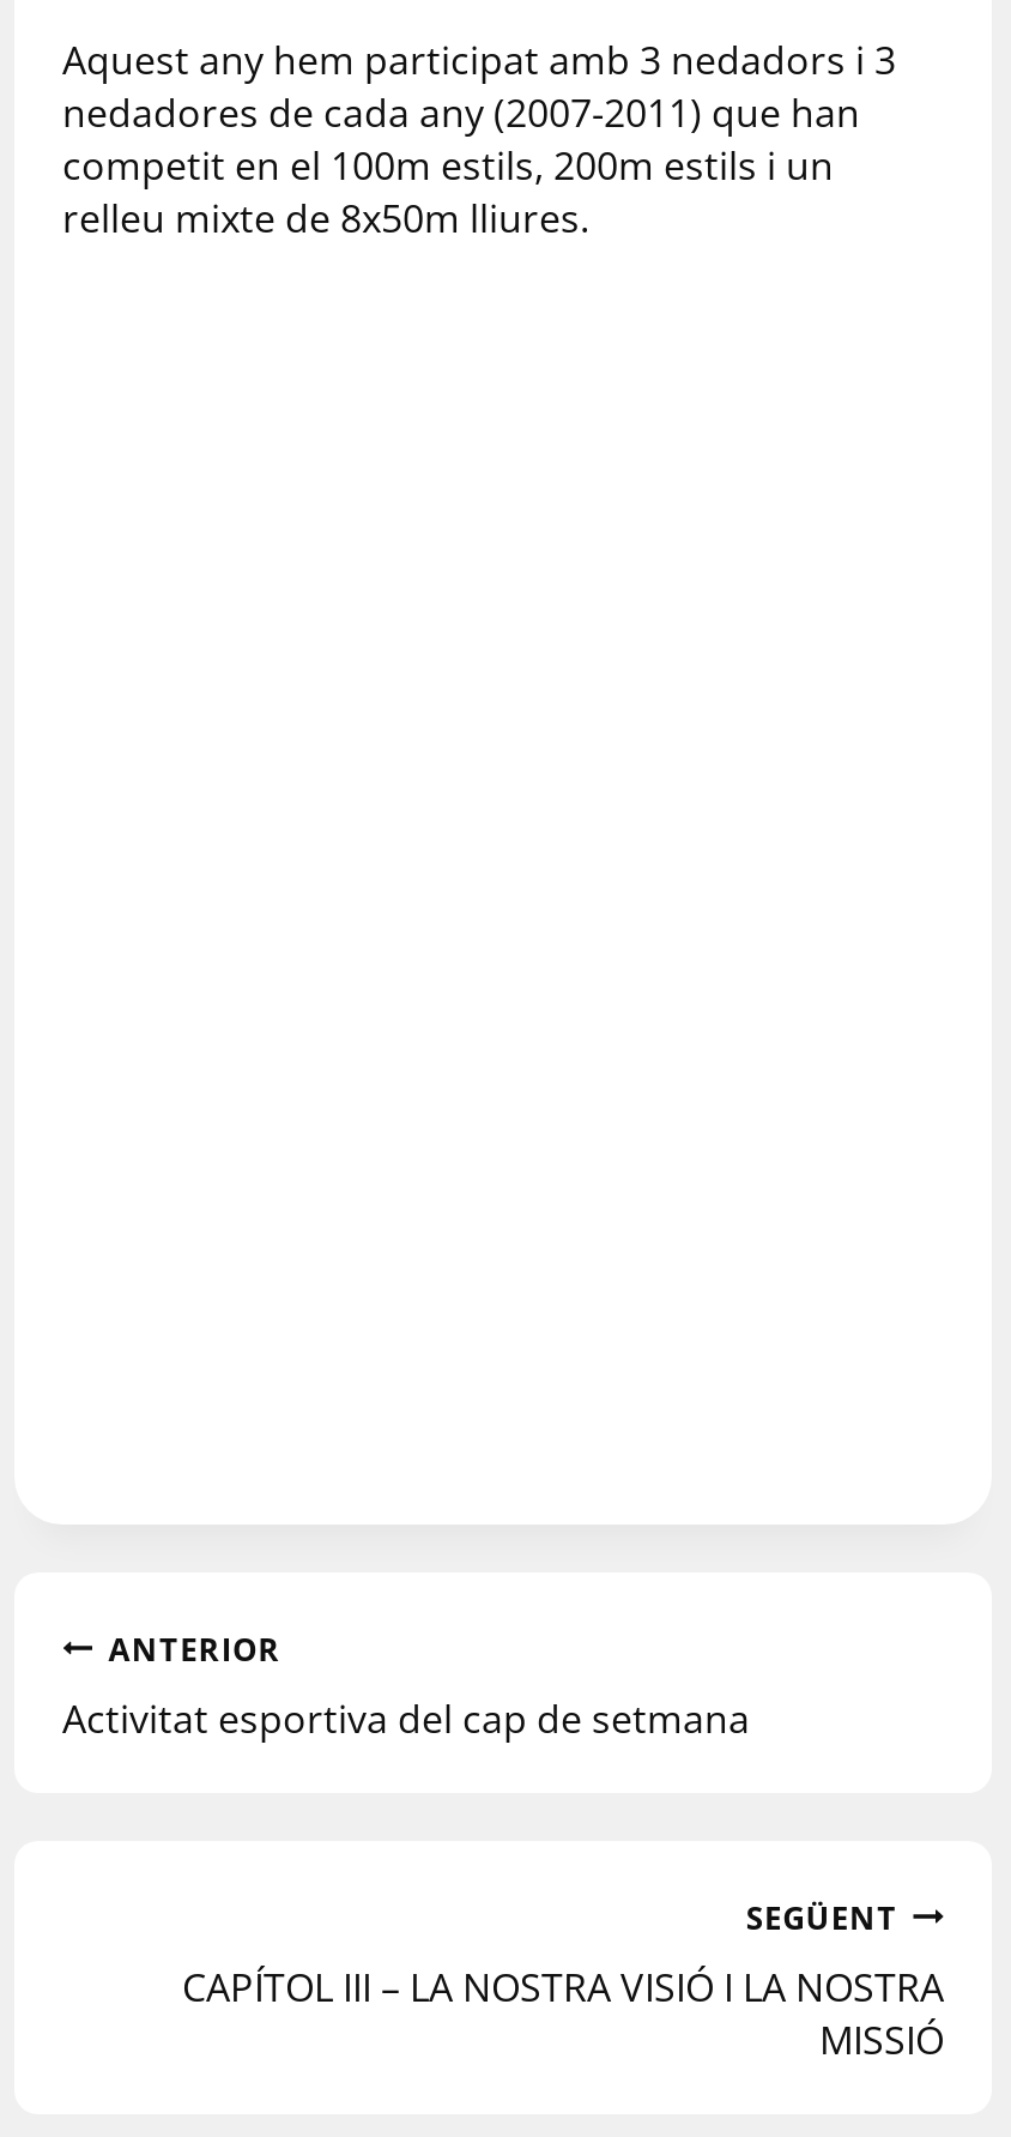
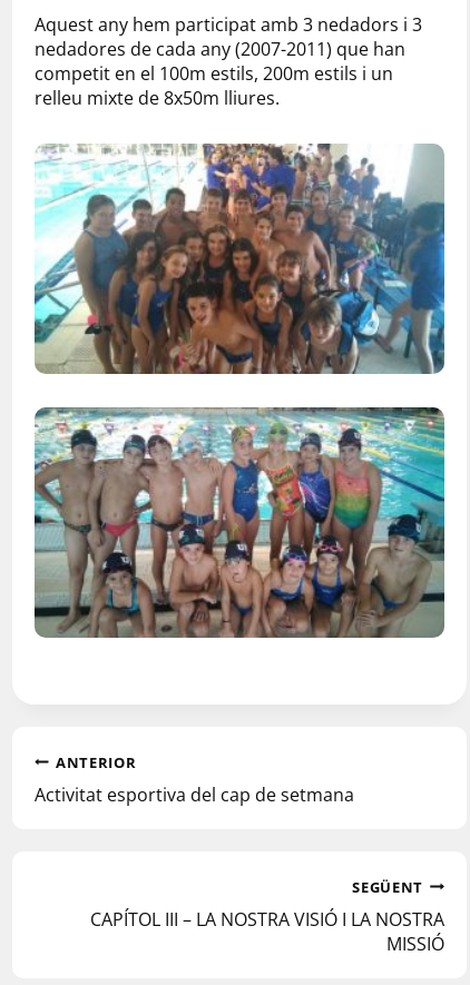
none -> [33,142,445,375] [image]
none -> [33,406,445,639] [image]

